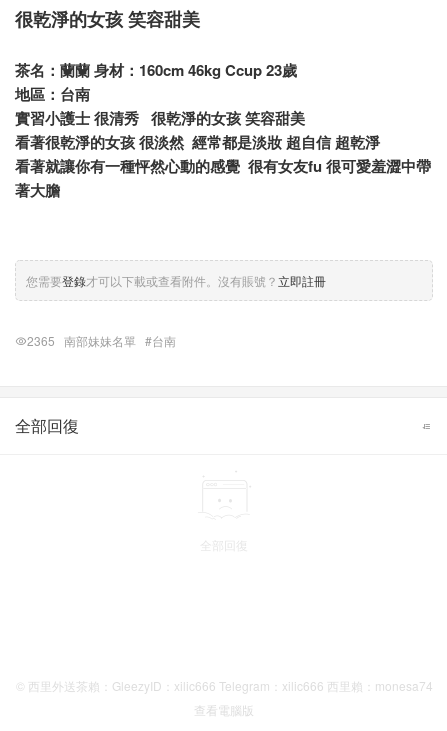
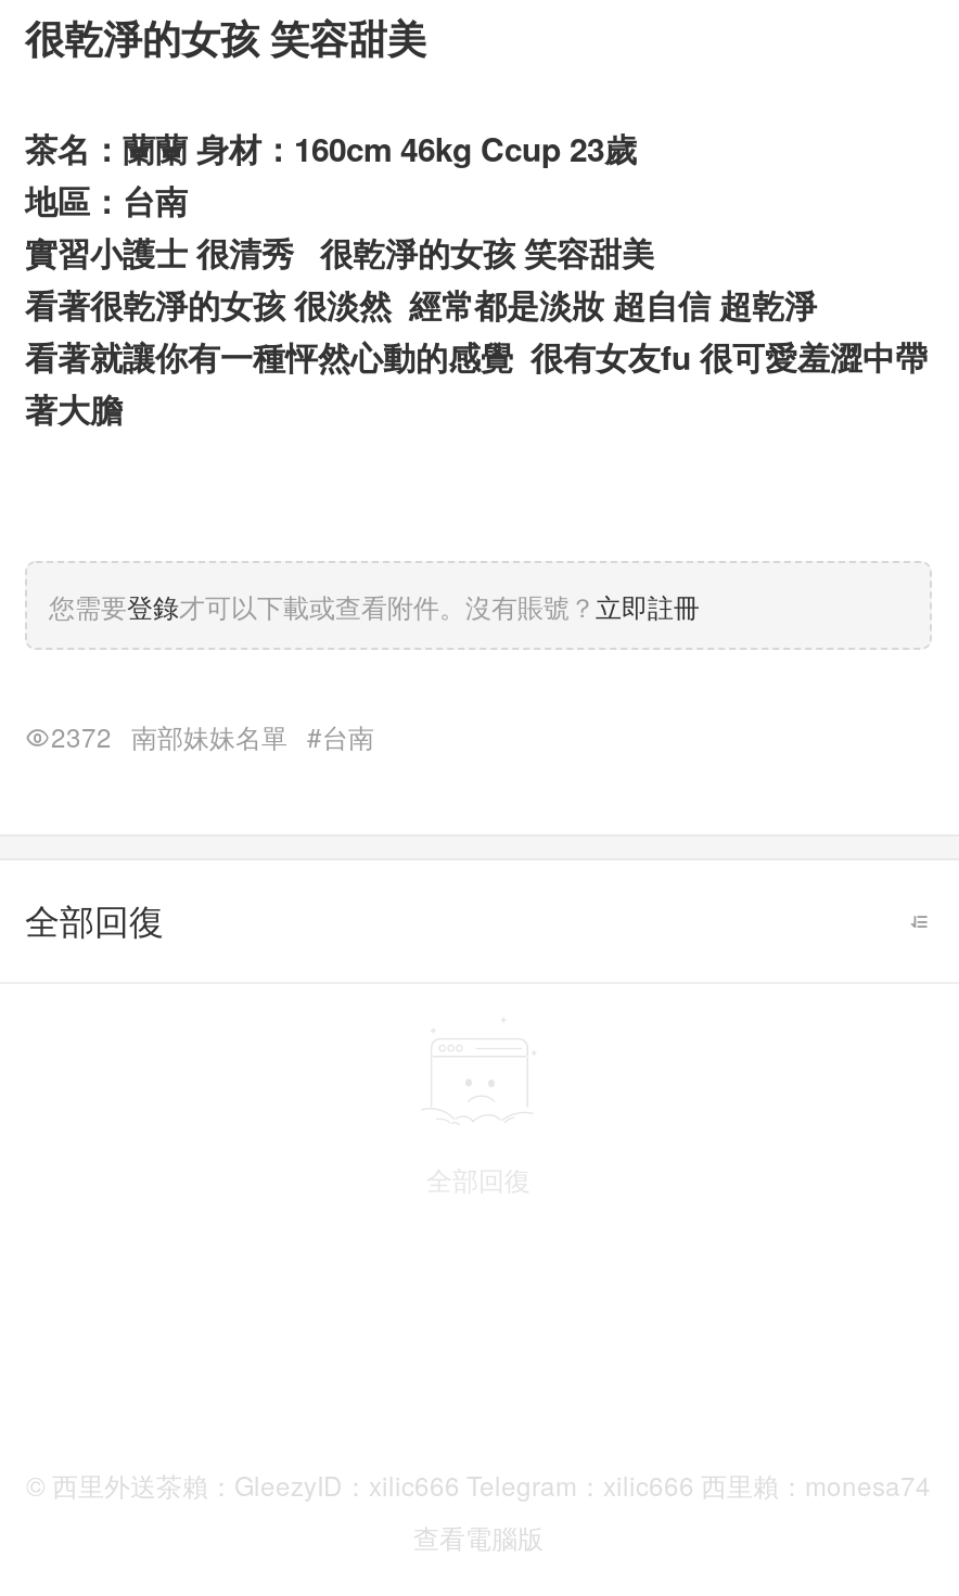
[27,332,182,349] 2365 南部妹妹名單 #台南 -> [51,717,387,754] 2372 南部妹妹名單 #台南

